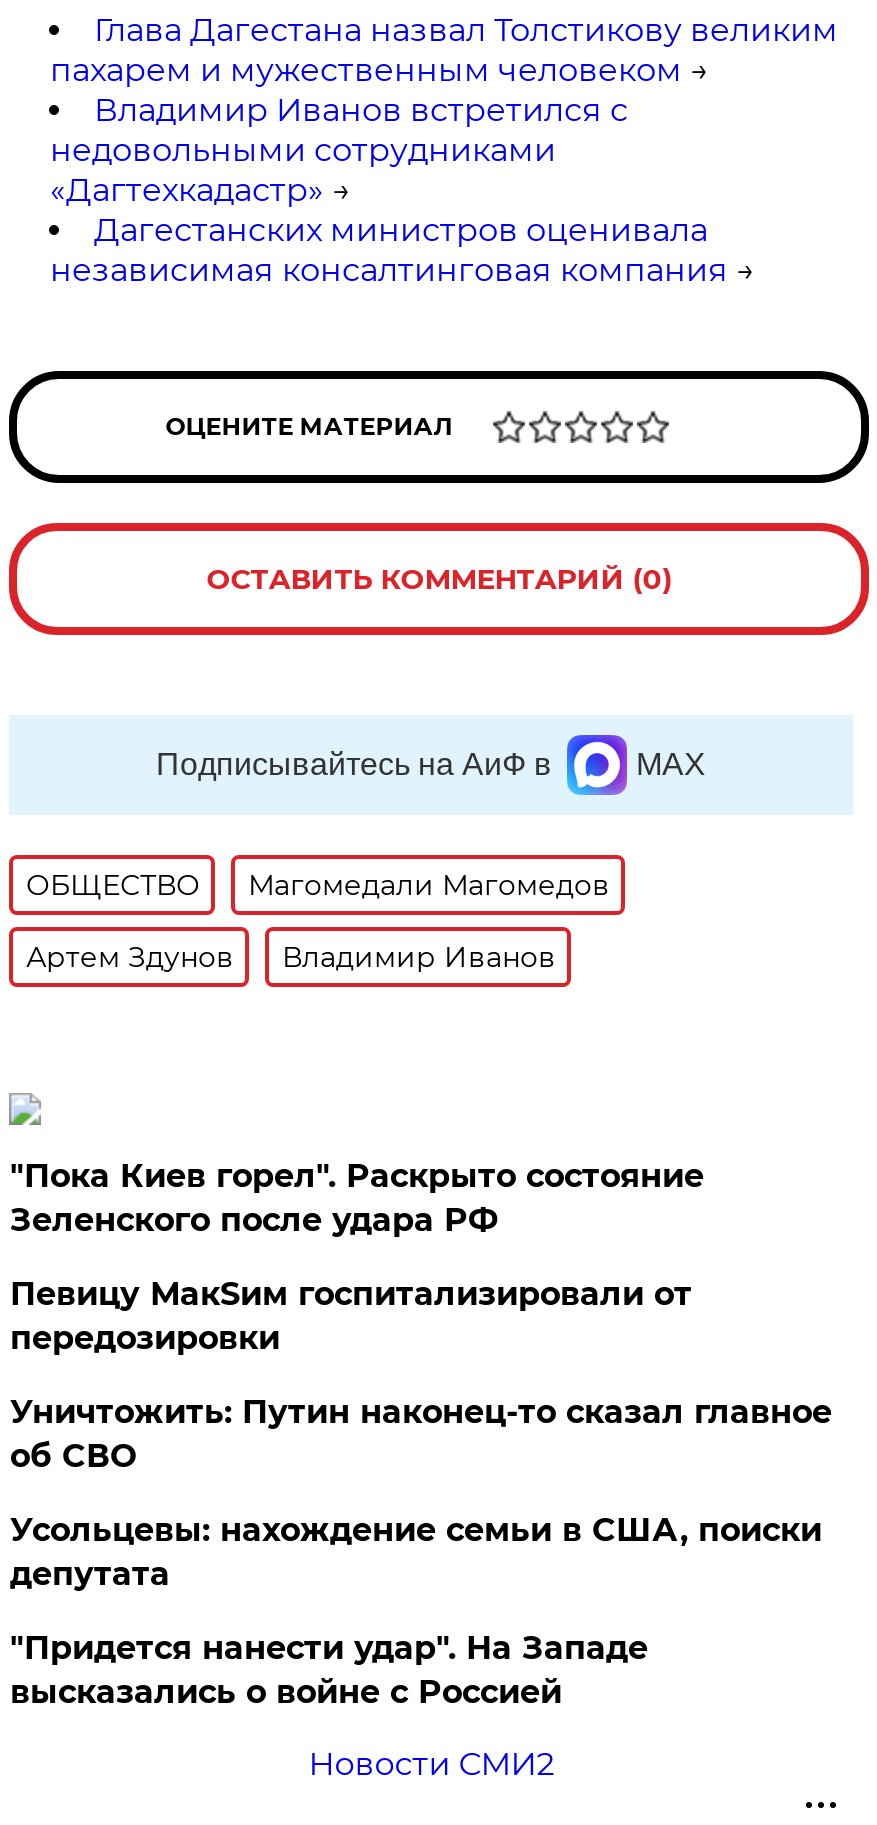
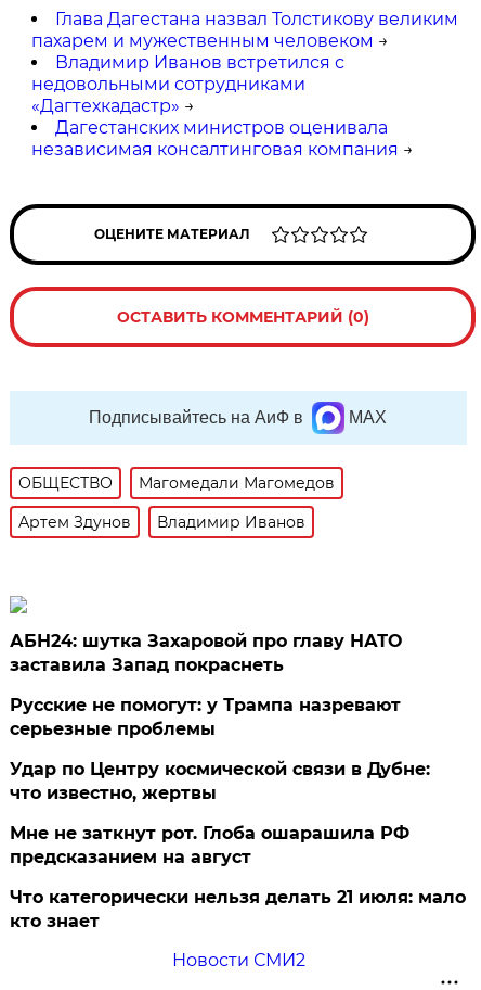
[10,1156,704,1238] "Пока Киев горел". Раскрыто состояние | Зеленского после удара РФ -> [10,630,402,675] АБН24: шутка Захаровой про главу НАТО | заставила Запад покраснеть
[10,1274,692,1356] Певицу МакSим госпитализировали от | передозировки -> [10,694,401,739] Русские не помогут: у Трампа назревают | серьезные проблемы
[10,1392,832,1474] Уничтожить: Путин наконец-то сказал главное | об СВО -> [10,758,431,803] Удар по Центру космической связи в Дубне: | что известно, жертвы
[10,1510,822,1592] Усольцевы: нахождение семьи в США, поиски | депутата -> [10,822,410,867] Мне не заткнут рот. Глоба ошарашила РФ | предсказанием на август
[10,1628,648,1710] "Придется нанести удар". На Западе | высказались о войне с Россией -> [10,886,466,931] Что категорически нельзя делать 21 июля: мало | кто знает

